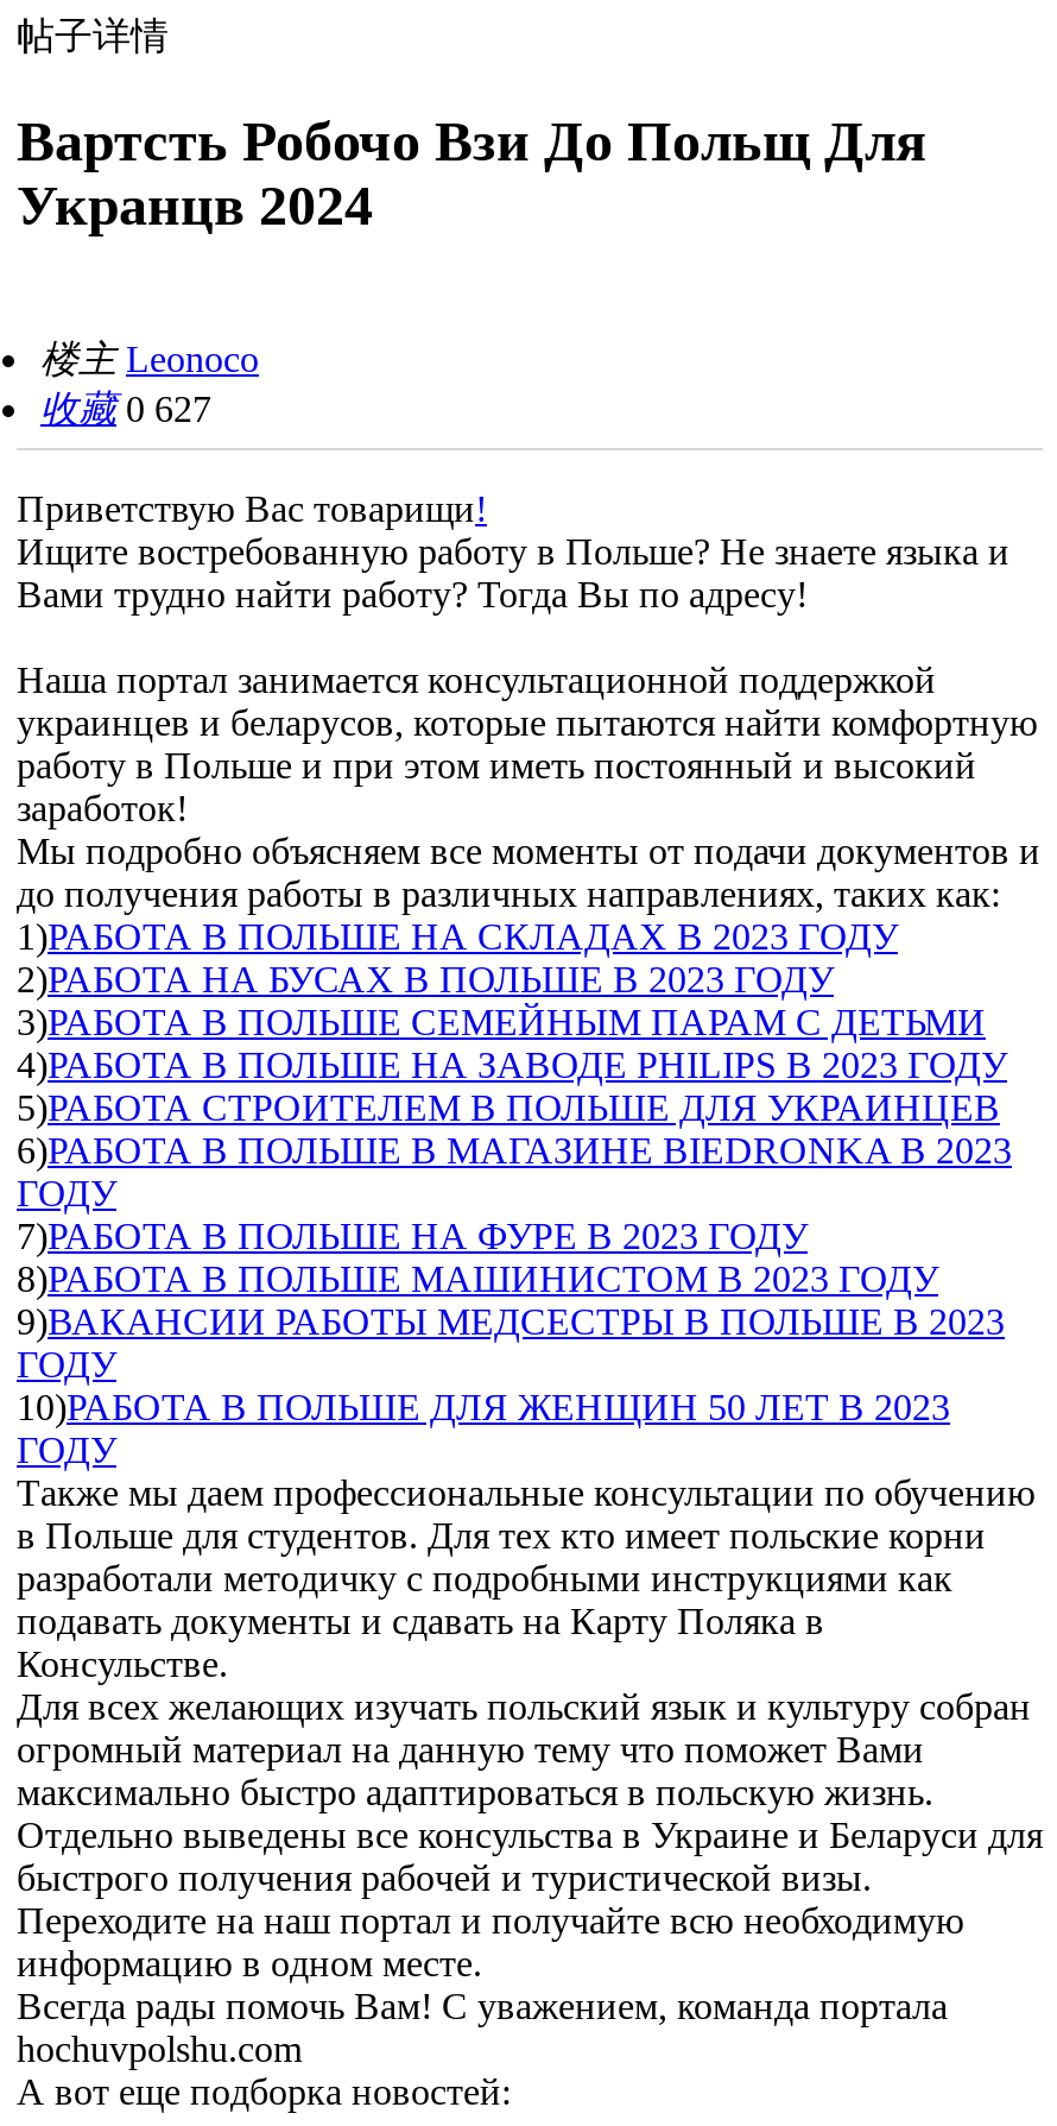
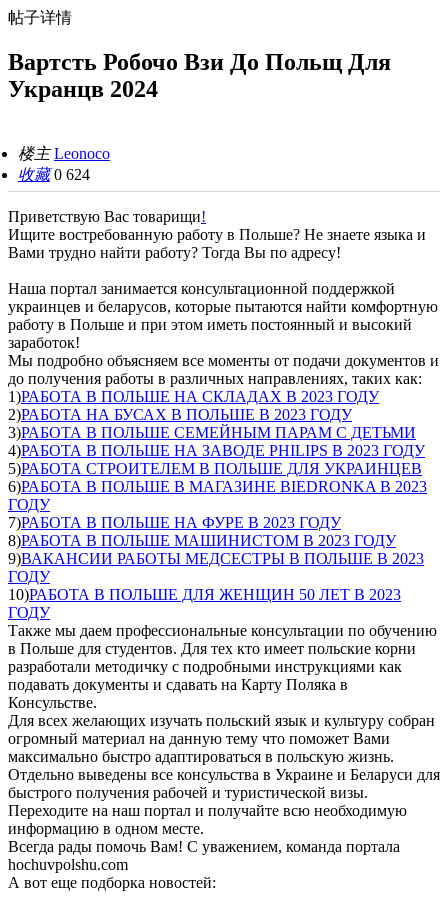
[40,388,211,429] 收藏 0 627 -> [18,166,90,183] 收藏 0 624

